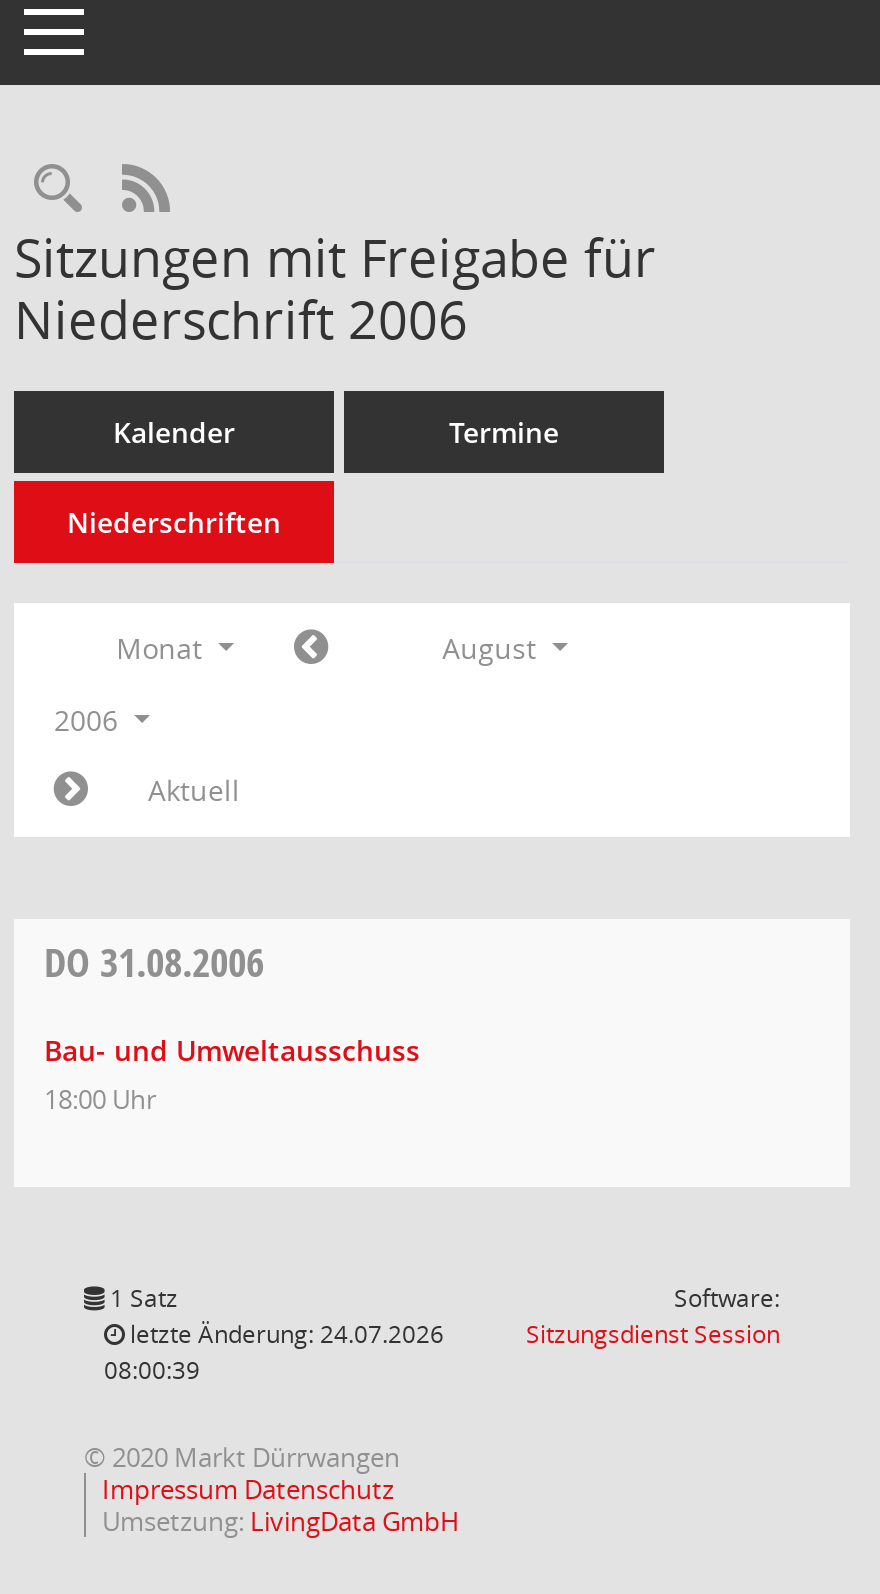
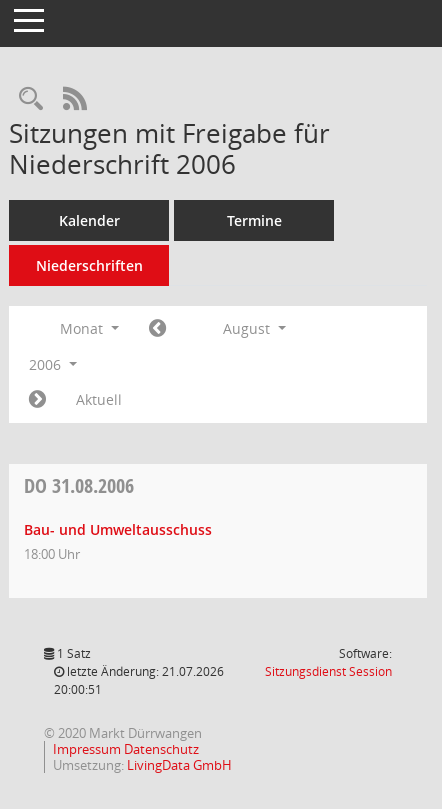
[124,1317,444,1351] letzte Änderung: 24.07.2026 -> [64,663,224,680] letzte Änderung: 21.07.2026
[104,1353,200,1387] 08:00:39 -> [54,681,102,698] 20:00:51

